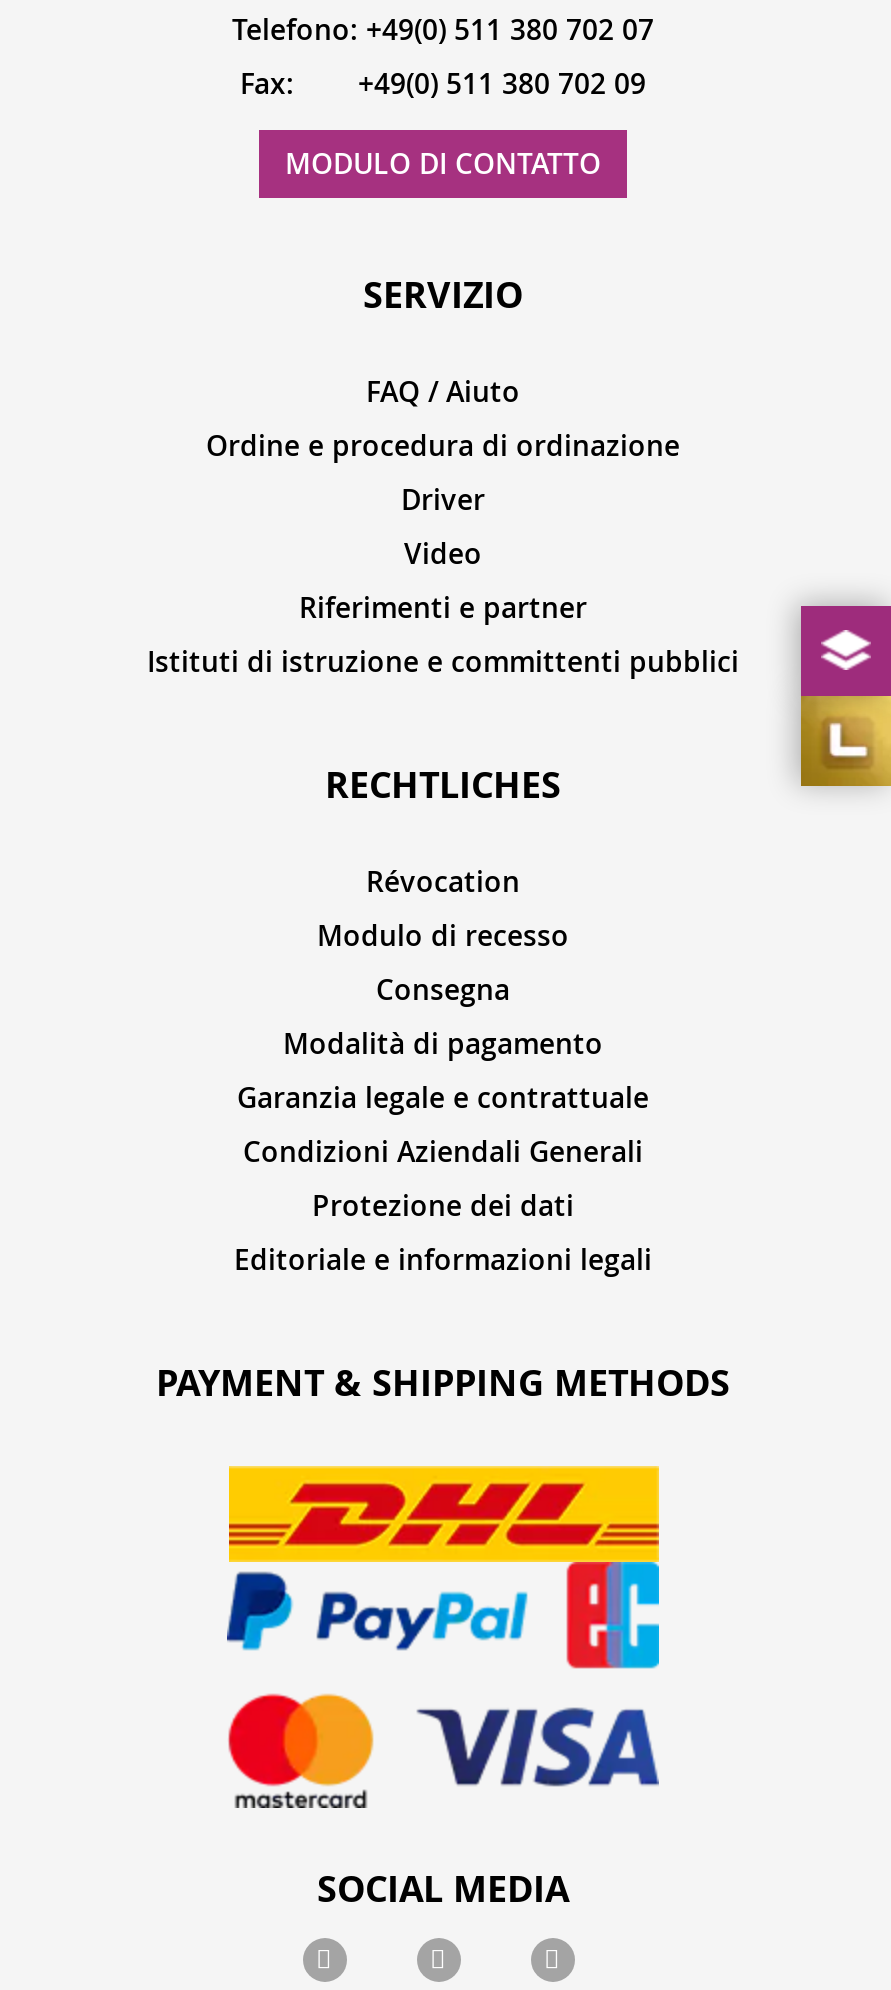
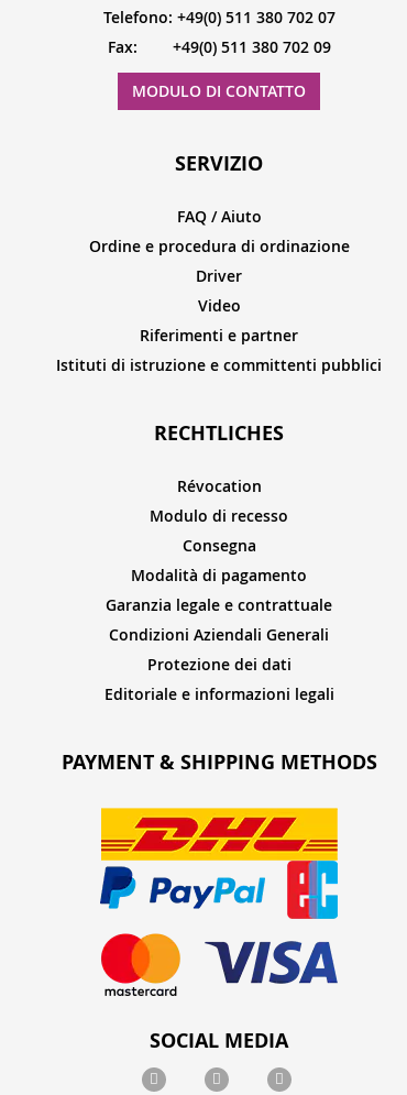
[793,600,885,790] [image] -> none

